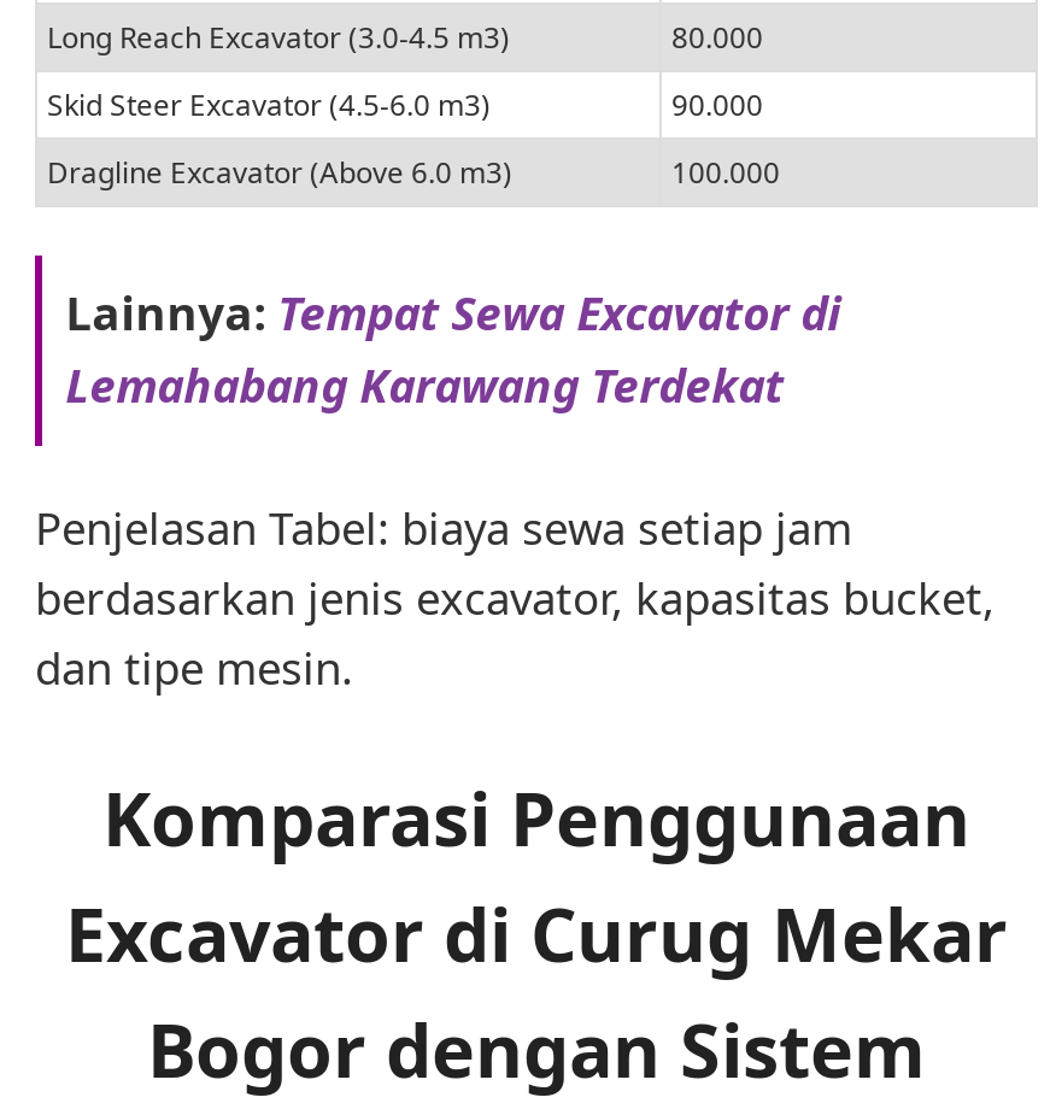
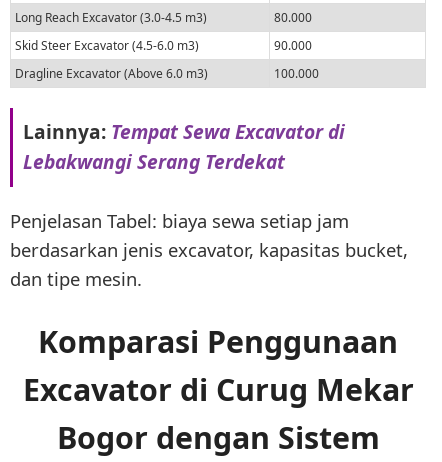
[65,353,784,418] Lemahabang Karawang Terdekat -> [23,148,285,175] Lebakwangi Serang Terdekat

